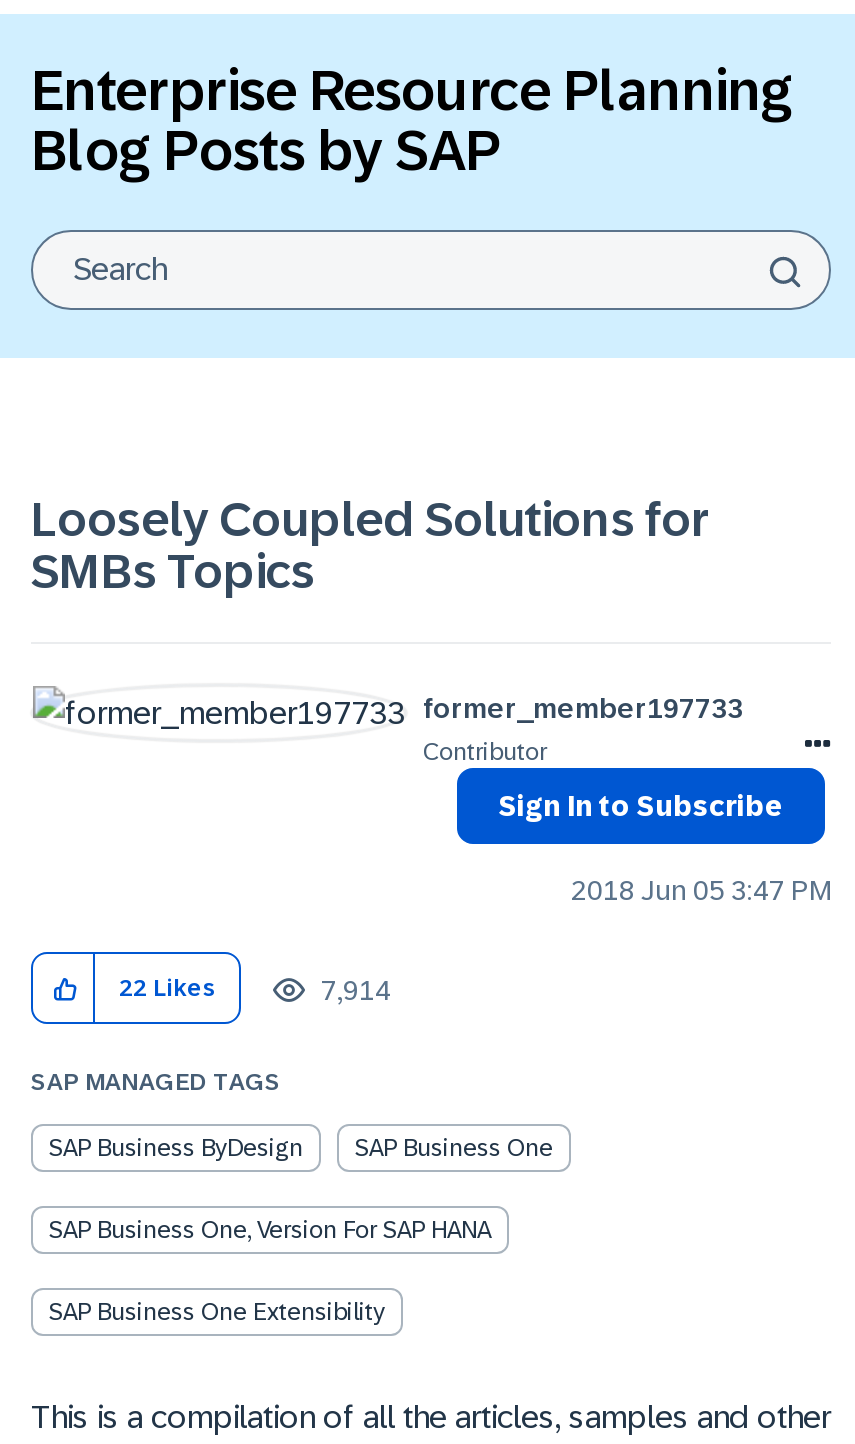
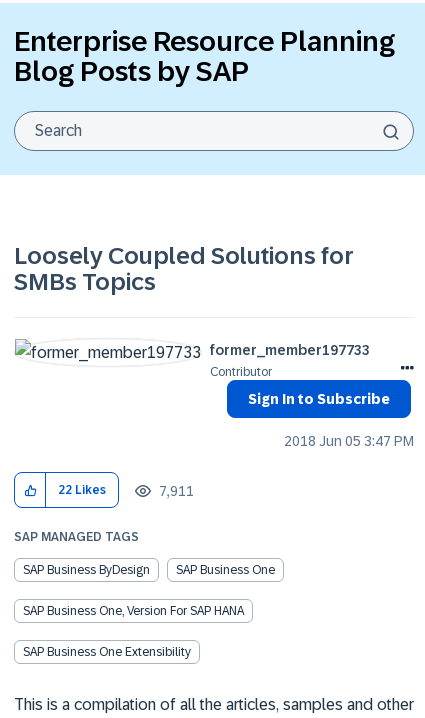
[321,974,391,1006] 7,914 -> [159,483,194,499] 7,911

